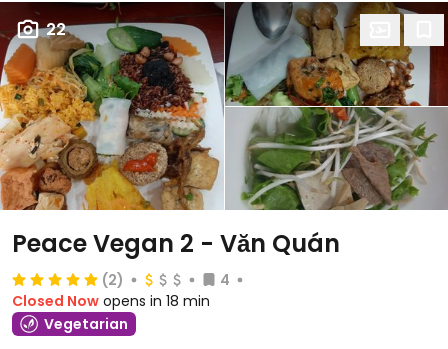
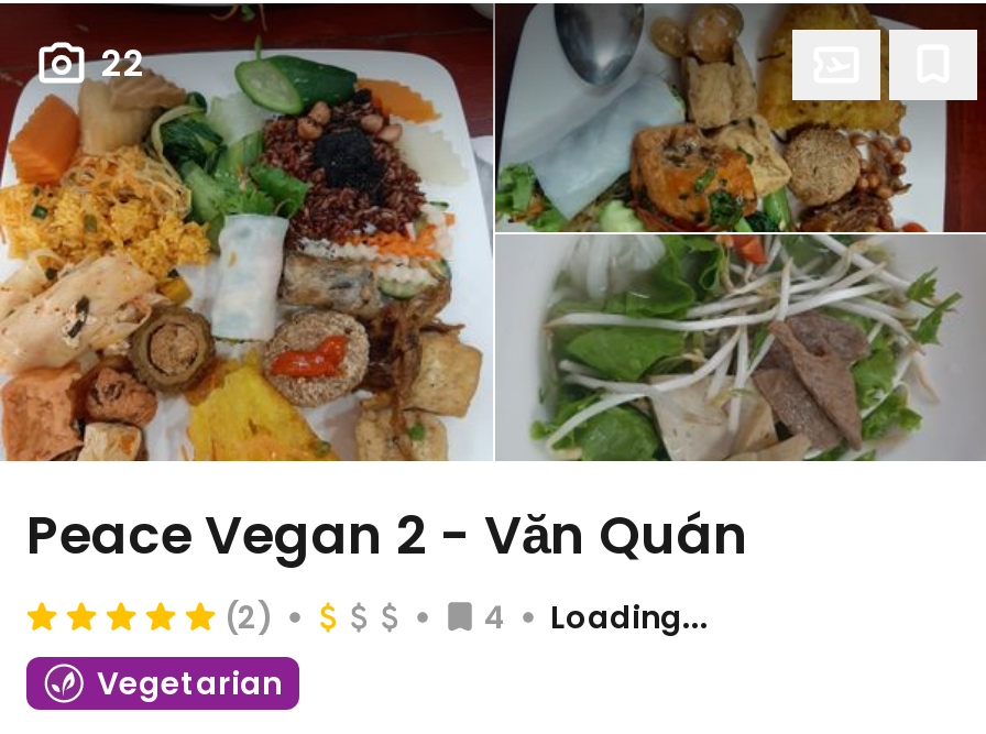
[12,291,210,311] Closed Now opens in 18 min -> [550,594,709,638] Loading...

